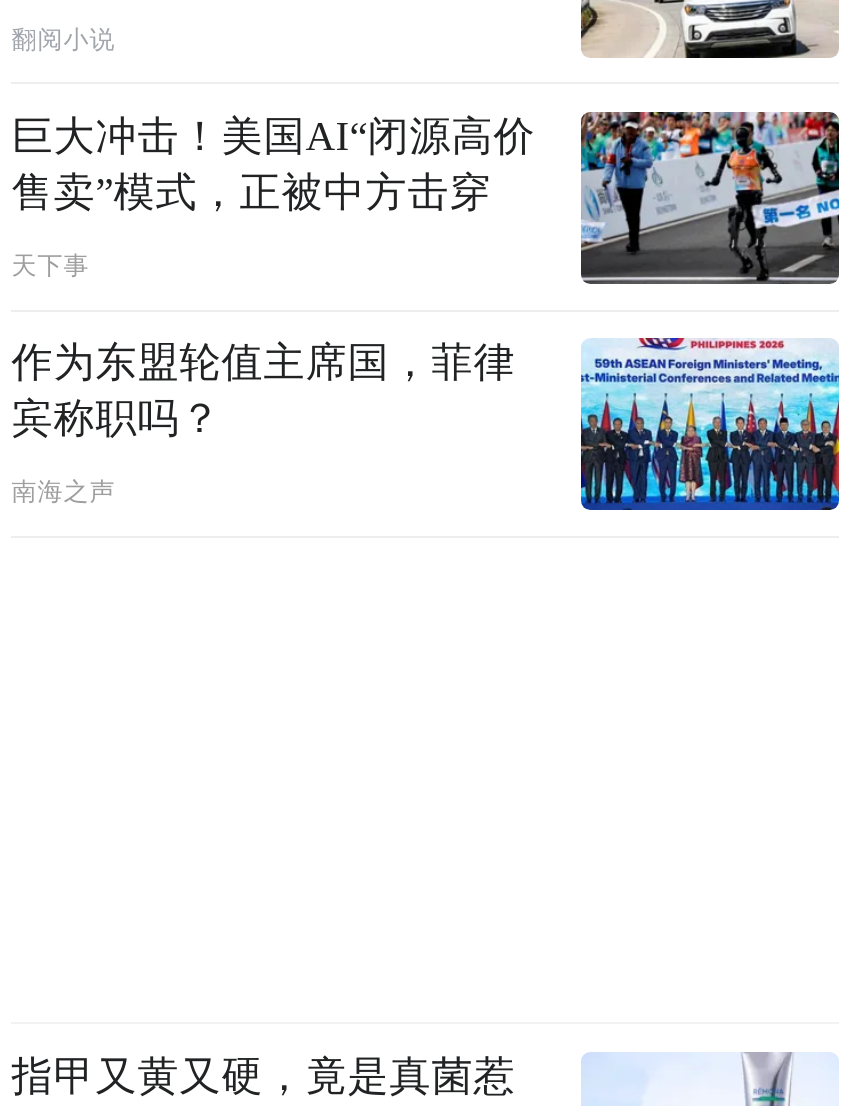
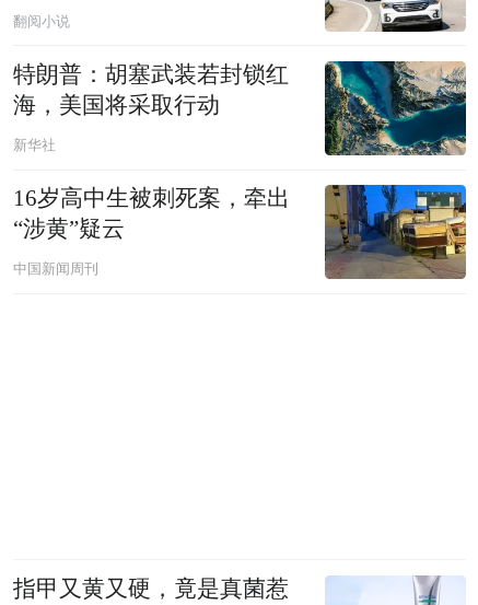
[11,110,841,284] [image] | 巨大冲击！美国AI“闭源高价 | 售卖”模式，正被中方击穿 -> [13,60,467,155] [image] | 特朗普：胡塞武装若封锁红 | 海，美国将采取行动
[11,252,89,280] 天下事 -> [13,138,56,153] 新华社
[11,336,841,512] [image] | 作为东盟轮值主席国，菲律 | 宾称职吗？ -> [13,184,467,280] [image] | 16岁高中生被刺死案，牵出 | “涉黄”疑云
[11,479,115,507] 南海之声 -> [13,262,99,277] 中国新闻周刊

